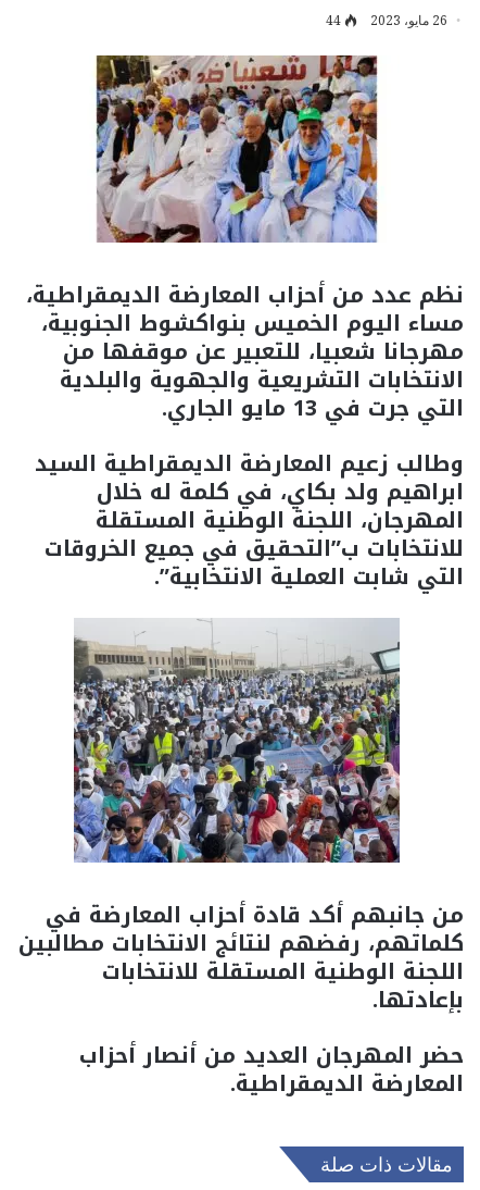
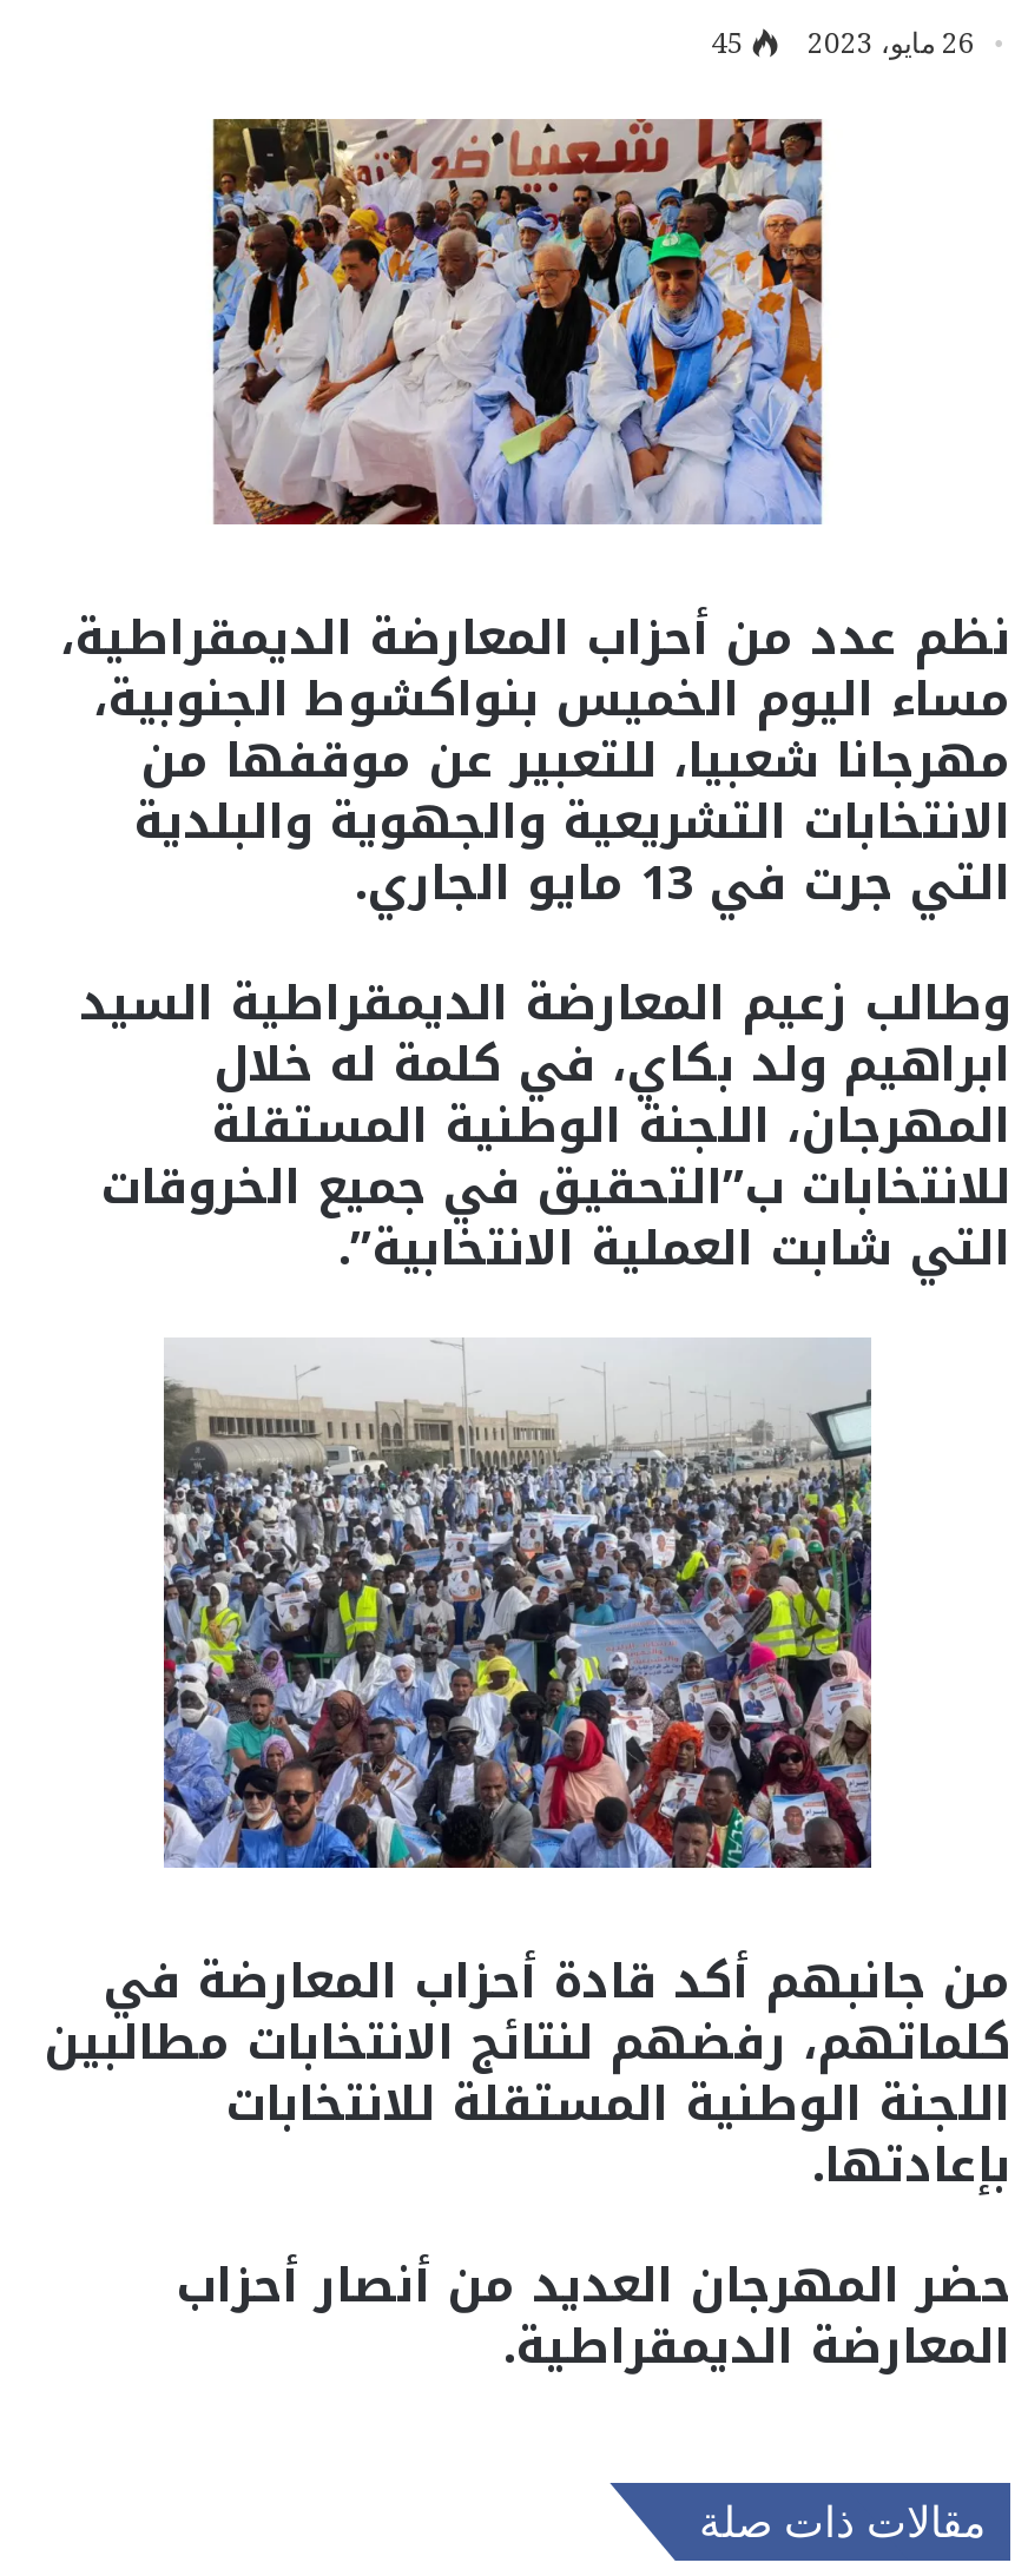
[326,11,341,30] 44 -> [711,23,744,63] 45

